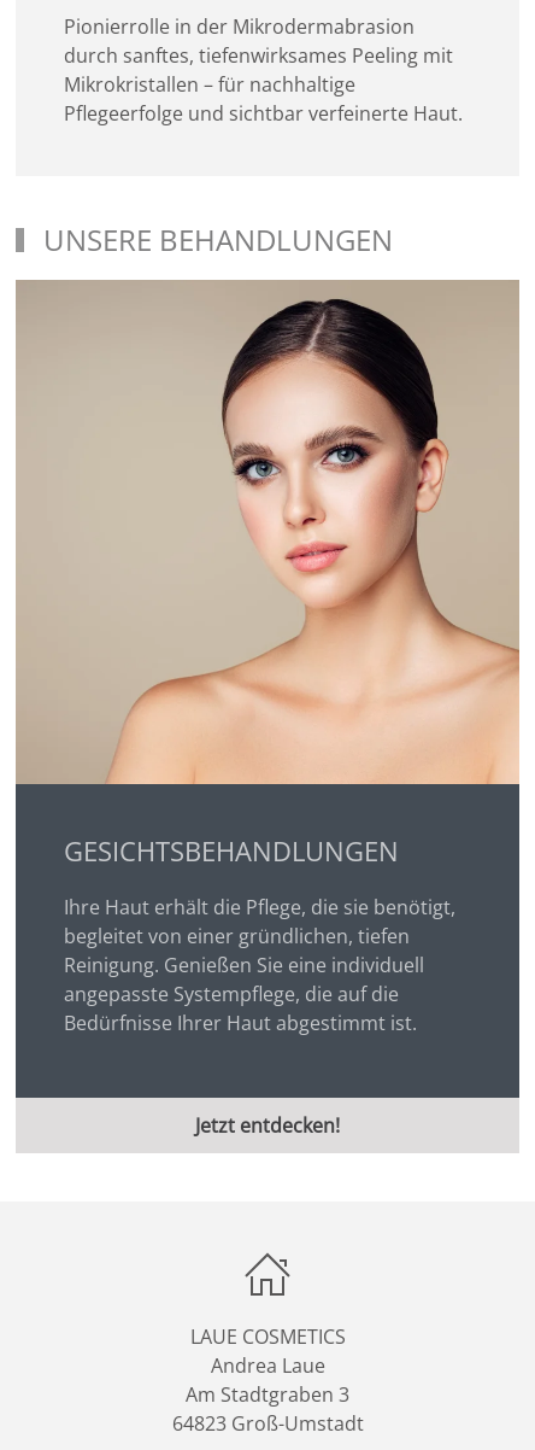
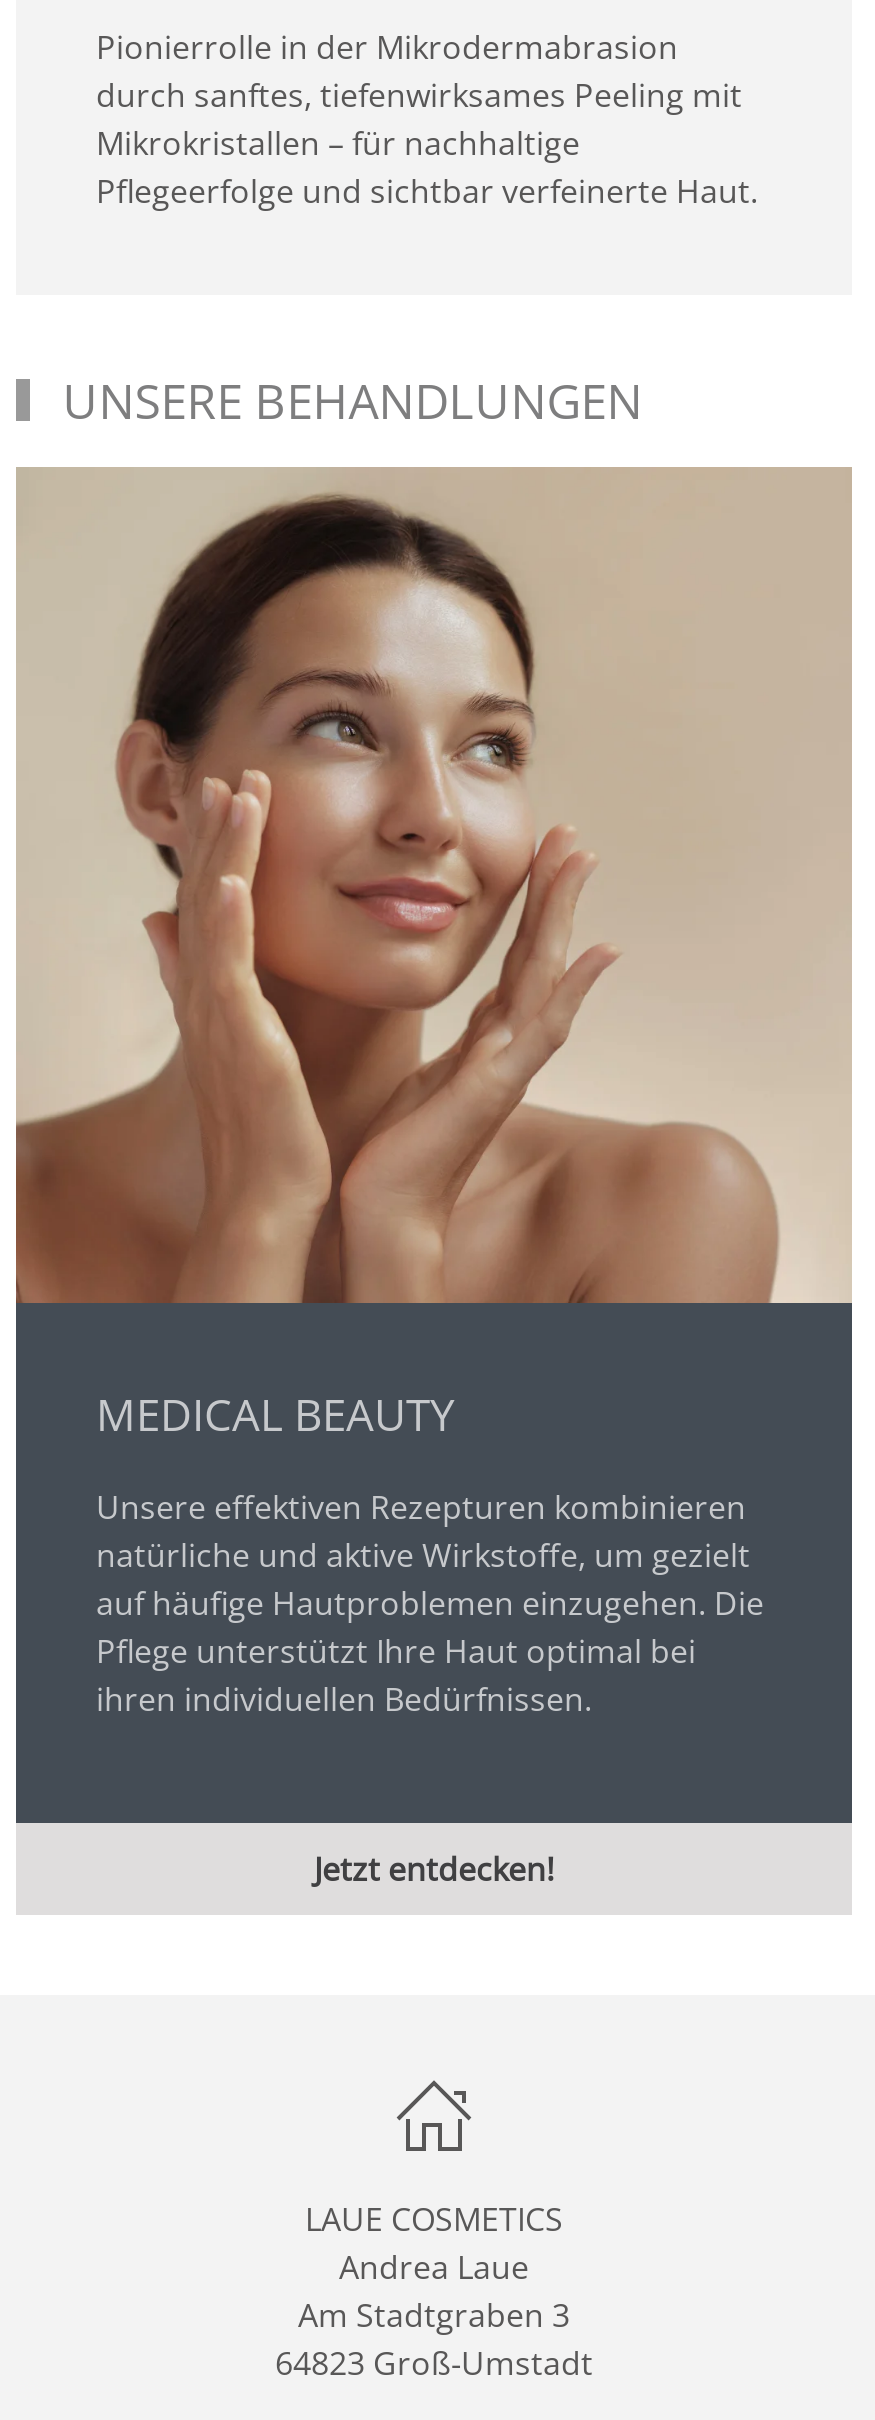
[16,298,519,869] [image] | GESICHTSBEHANDLUNGEN -> [16,494,850,1442] [image] | MEDICAL BEAUTY
[64,894,455,1036] Ihre Haut erhält die Pflege, die sie benötigt, | begleitet von einer gründlichen, tiefen | Reinigung. Genießen Sie eine individuell | angepasste Systempflege, die auf die | Bedürfnisse Ihrer Haut abgestimmt ist. -> [96,1484,764,1720] Unsere effektiven Rezepturen kombinieren | natürliche und aktive Wirkstoffe, um gezielt | auf häufige Hautproblemen einzugehen. Die | Pflege unterstützt Ihre Haut optimal bei | ihren individuellen Bedürfnissen.

